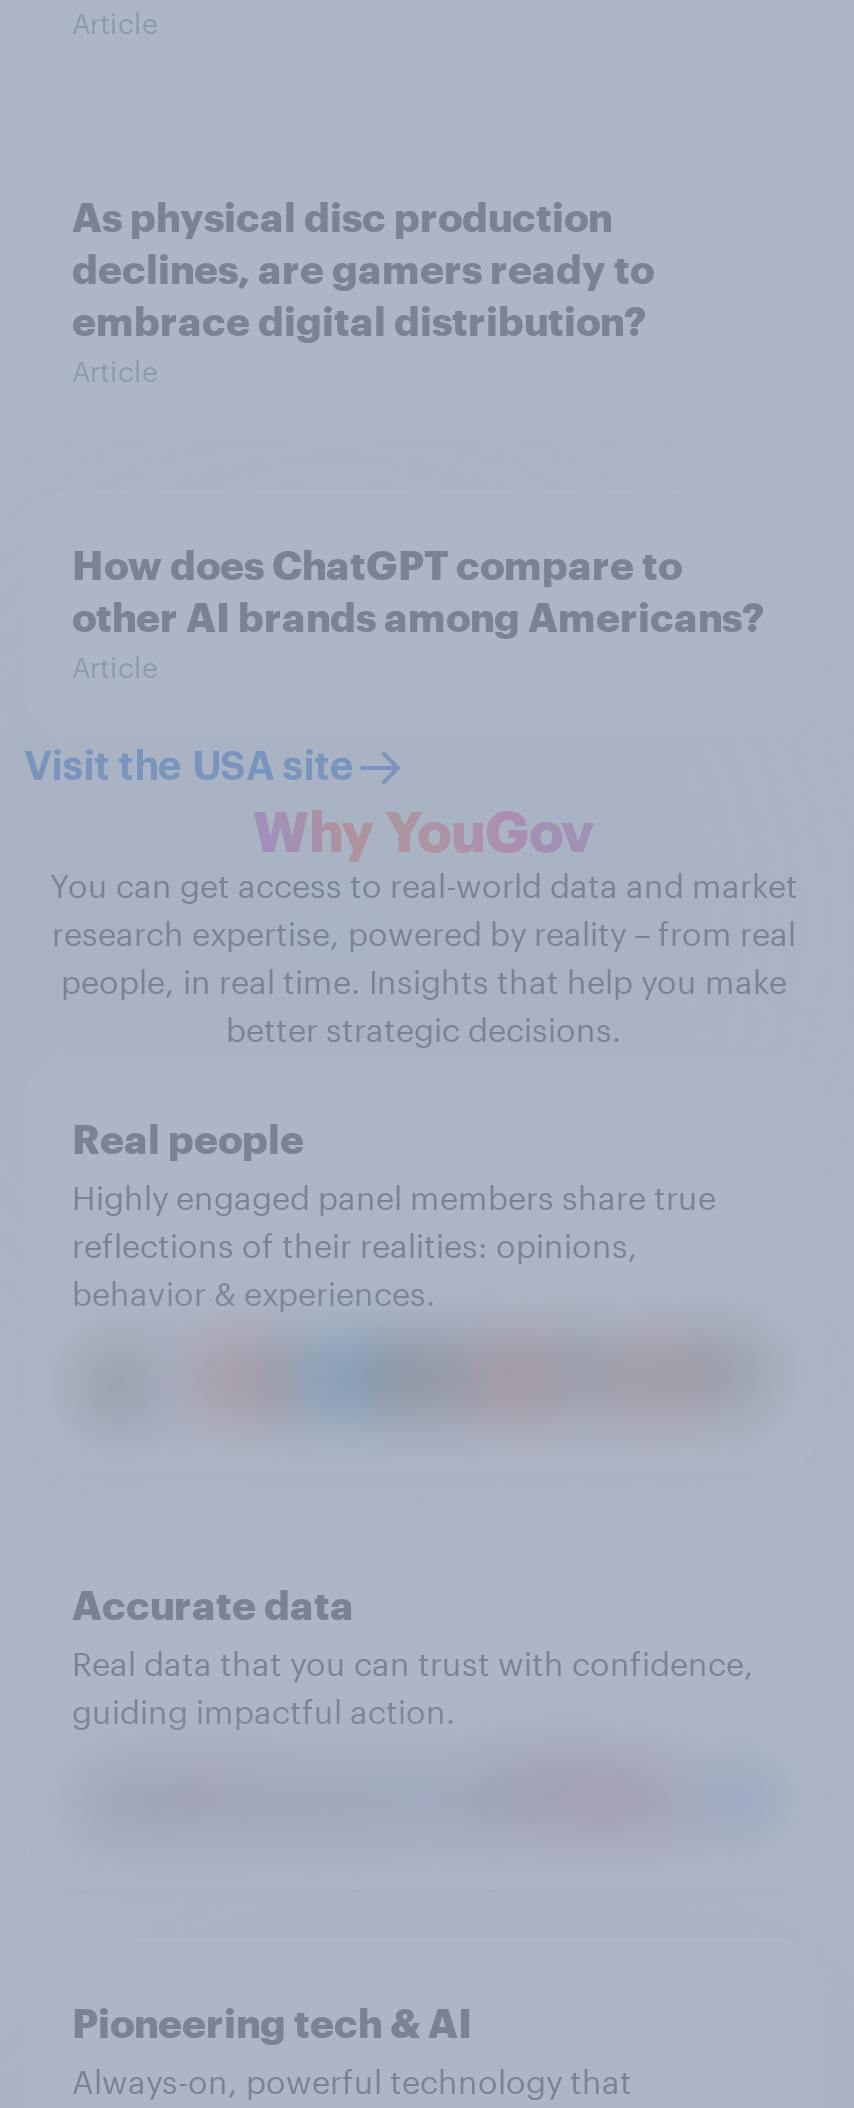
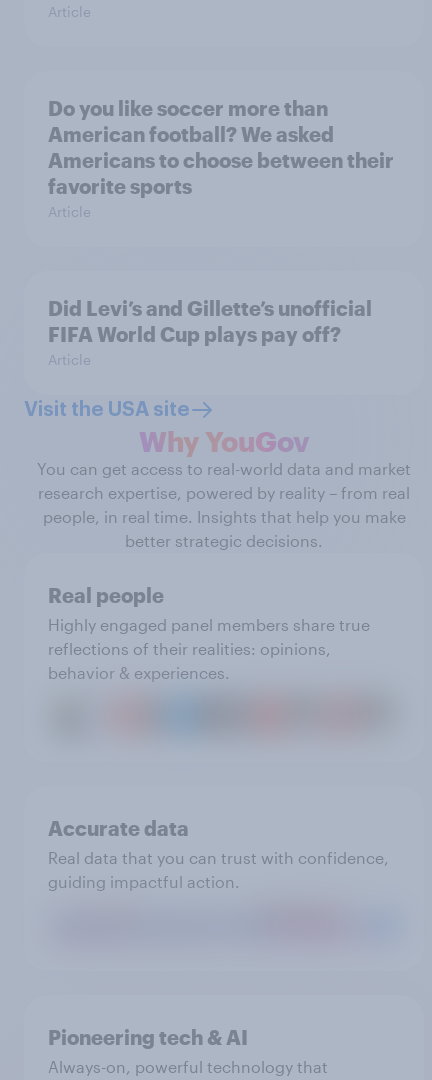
[72,192,654,344] As physical disc production | declines, are gamers ready to | embrace digital distribution? -> [48,96,394,198] Do you like soccer more than | American football? We asked | Americans to choose between their | favorite sports
[72,540,764,640] How does ChatGPT compare to | other AI brands among Americans? -> [48,296,372,346] Did Levi’s and Gillette’s unofficial | FIFA World Cup plays pay off?

